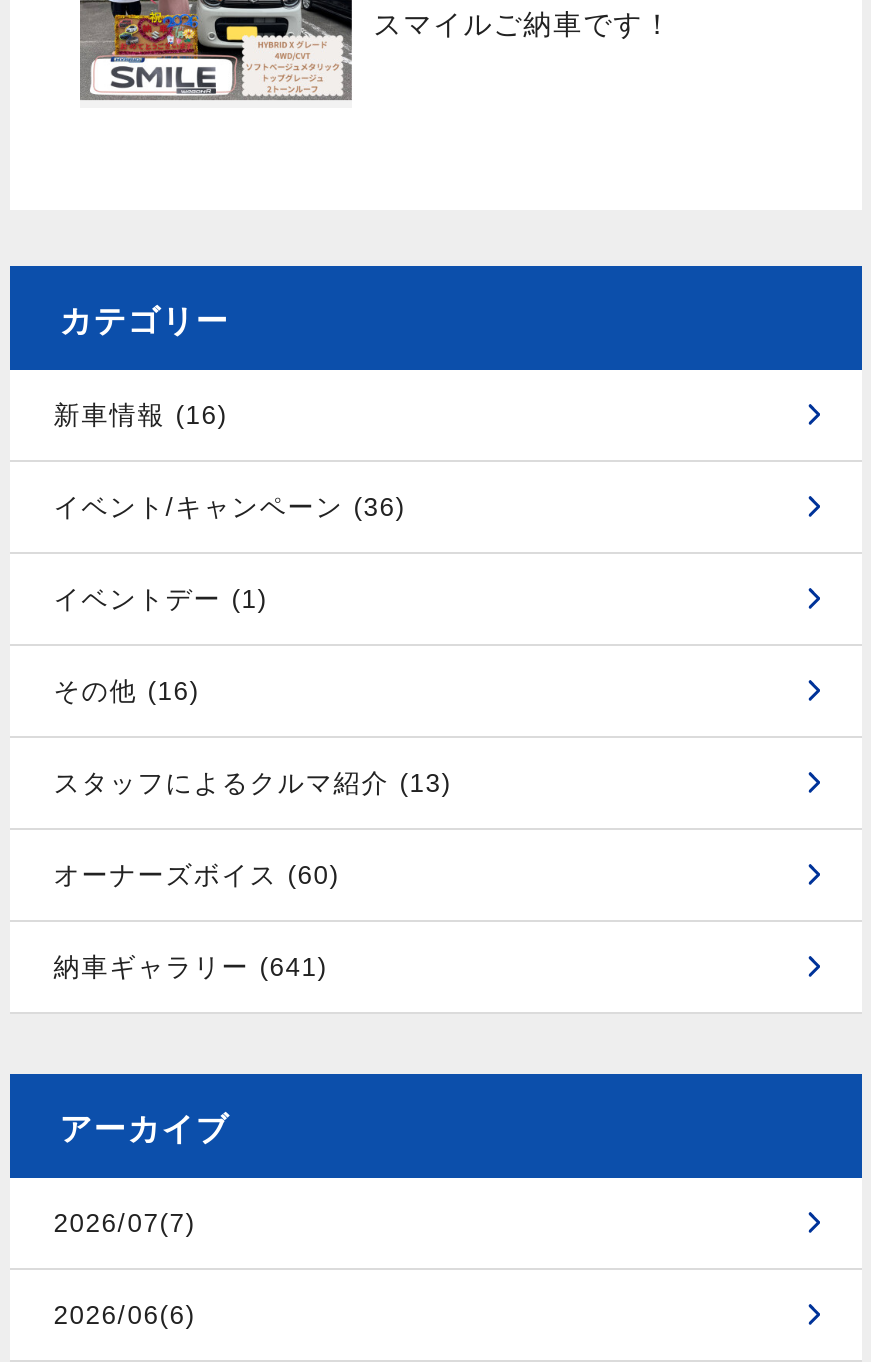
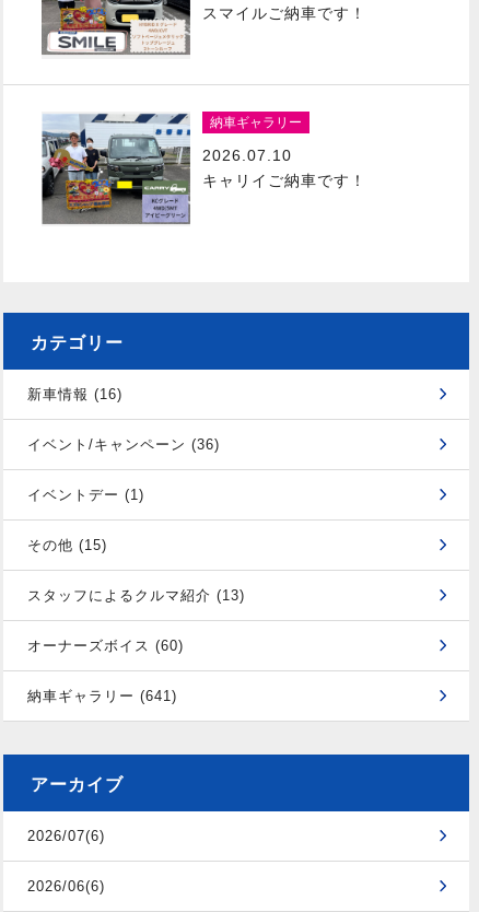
none -> [42,113,366,224] [image] | 納車ギャラリー | 2026.07.10 | キャリイご納車です！
[54,676,200,706] その他 (16) -> [27,537,107,553] その他 (15)
[54,1208,196,1238] 2026/07(7) -> [27,828,105,844] 2026/07(6)

